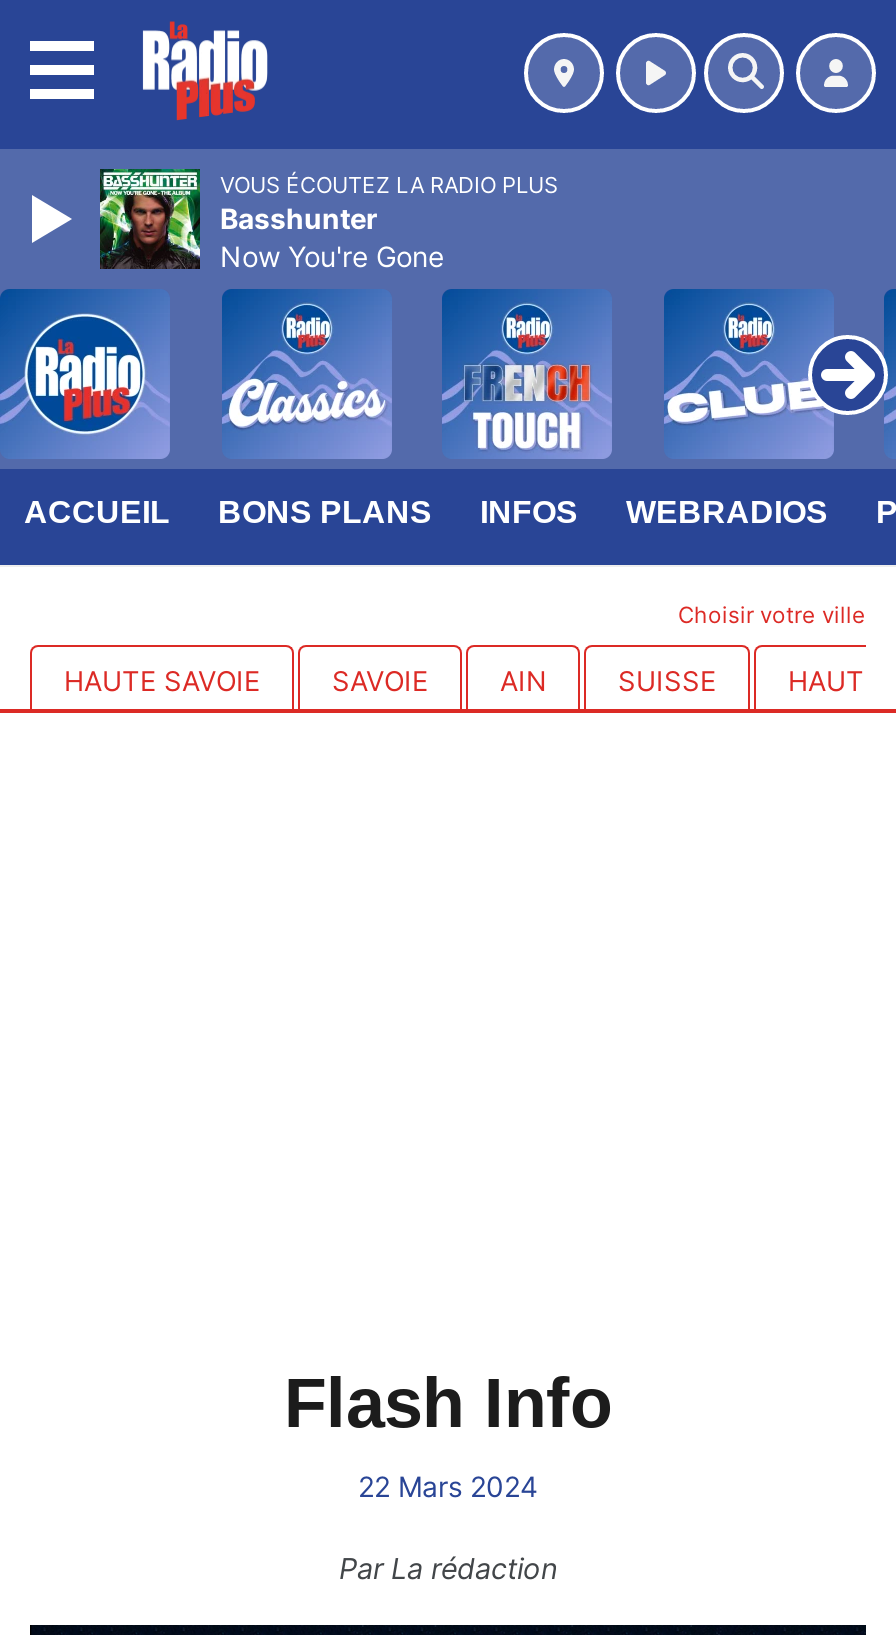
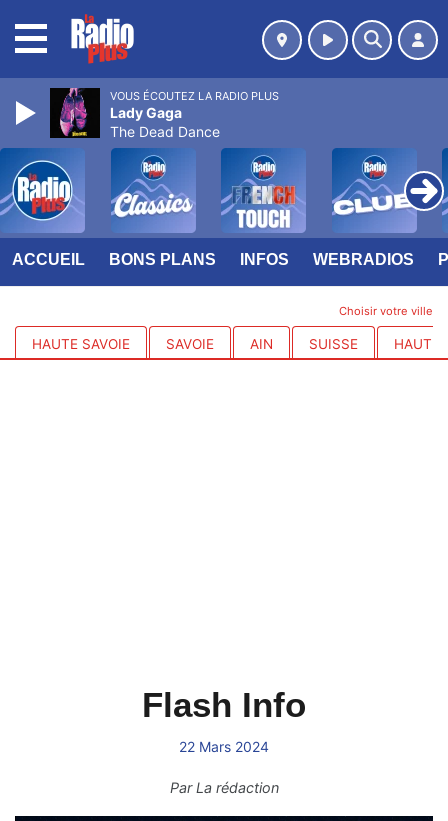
[98,167,444,273] [image] | Basshunter | Now You're Gone -> [49,87,220,140] [image] | Lady Gaga | The Dead Dance

